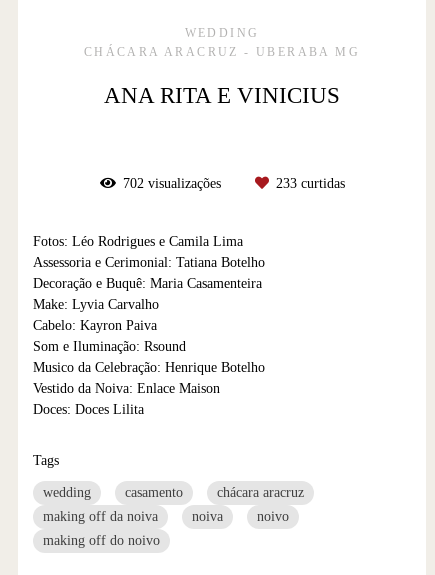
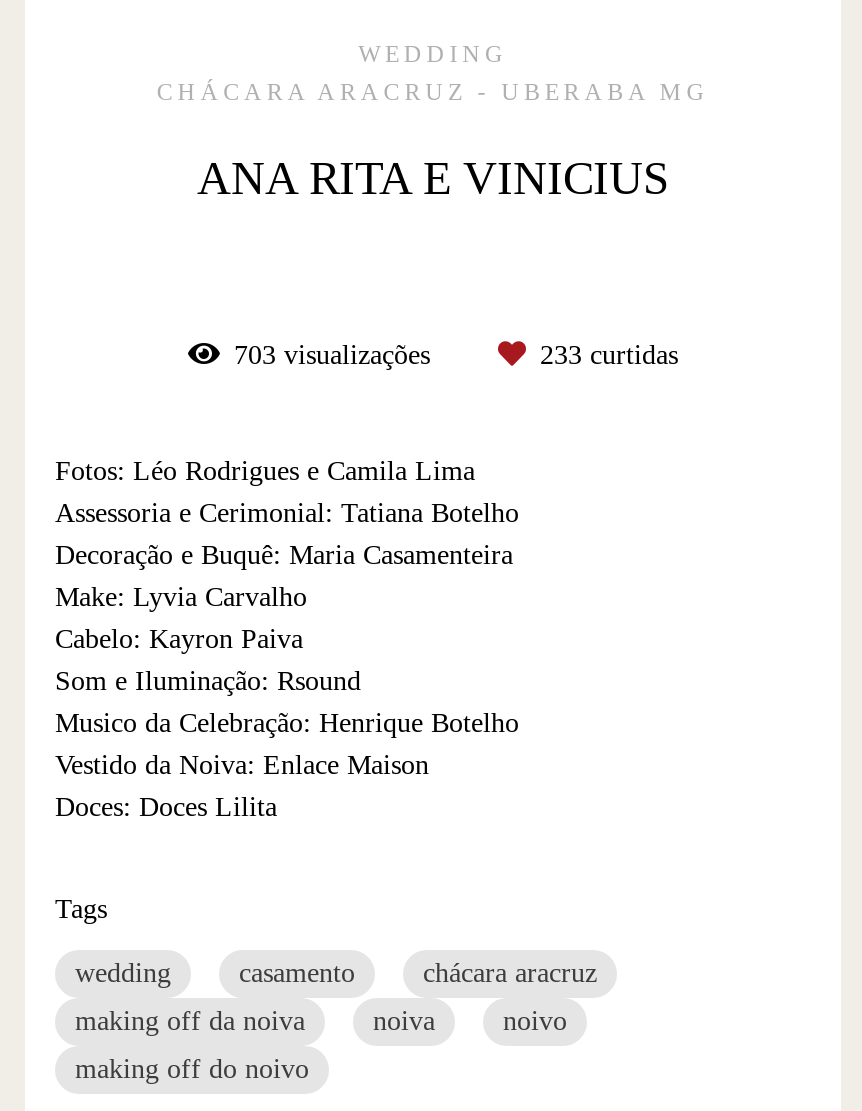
[122,176,224,191] 702 visualizações -> [234,340,438,370] 703 visualizações

